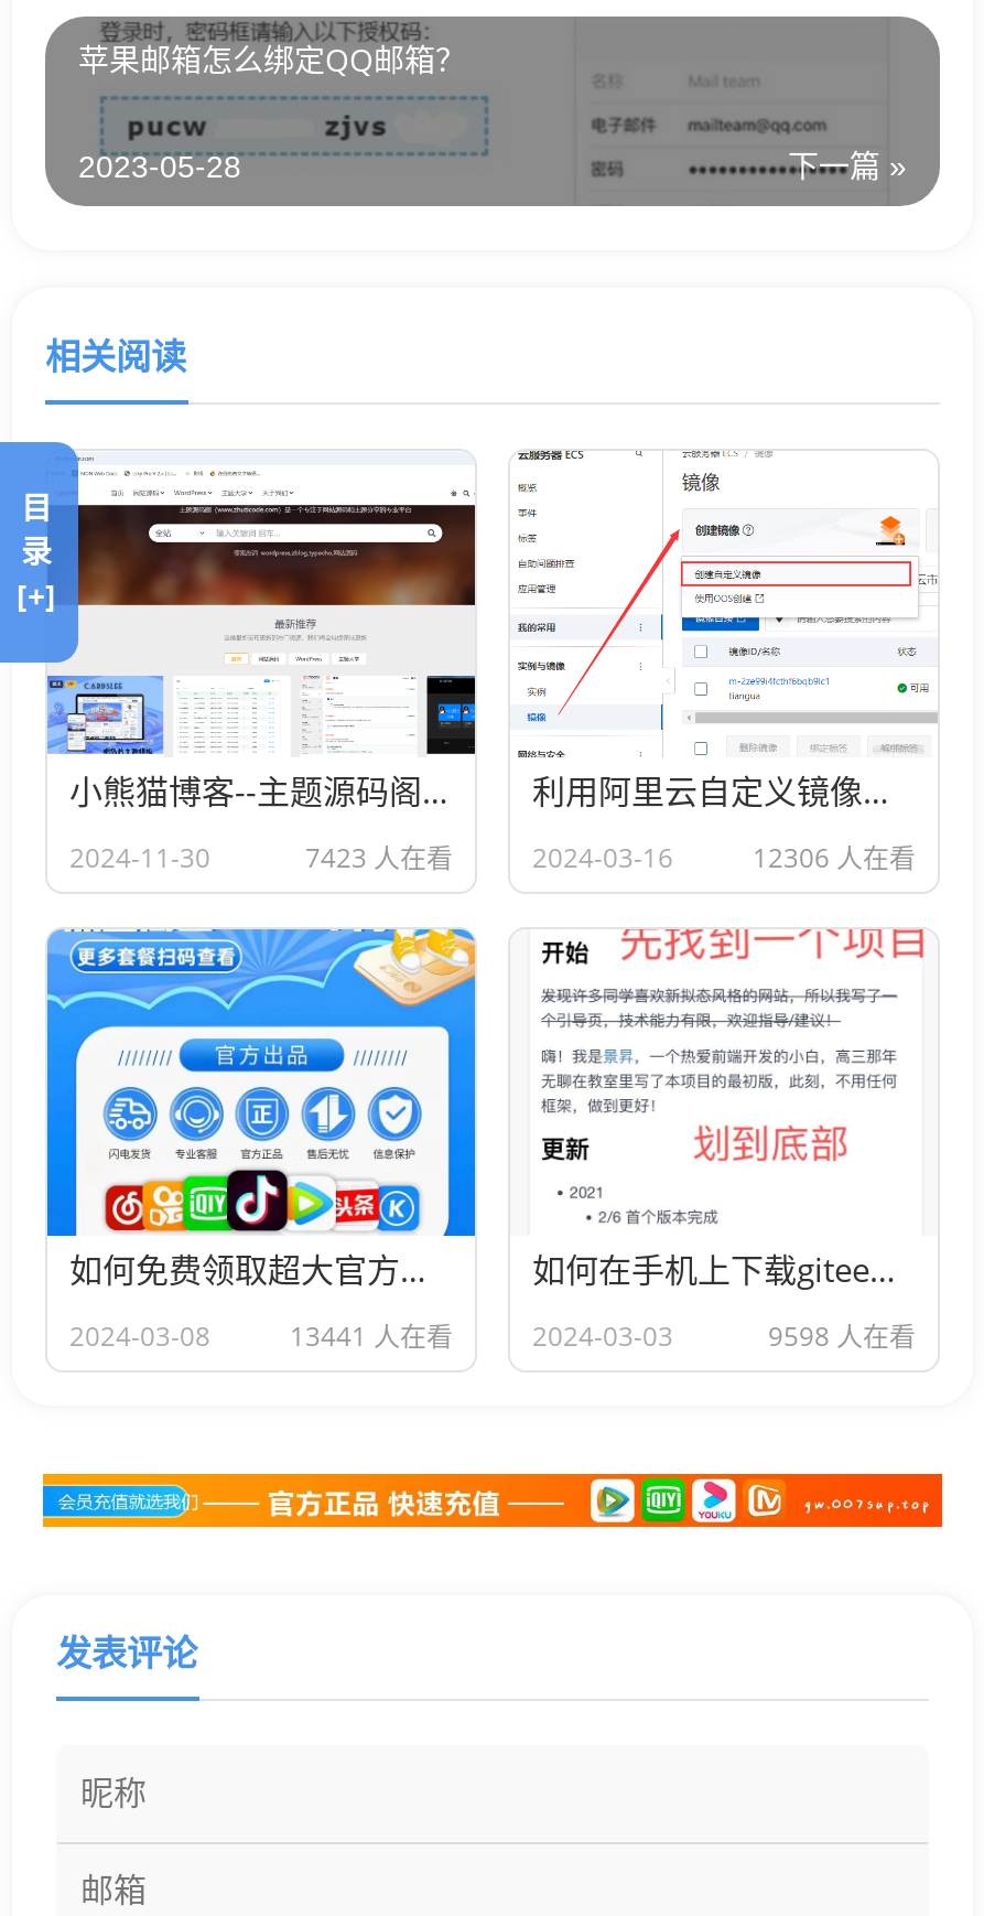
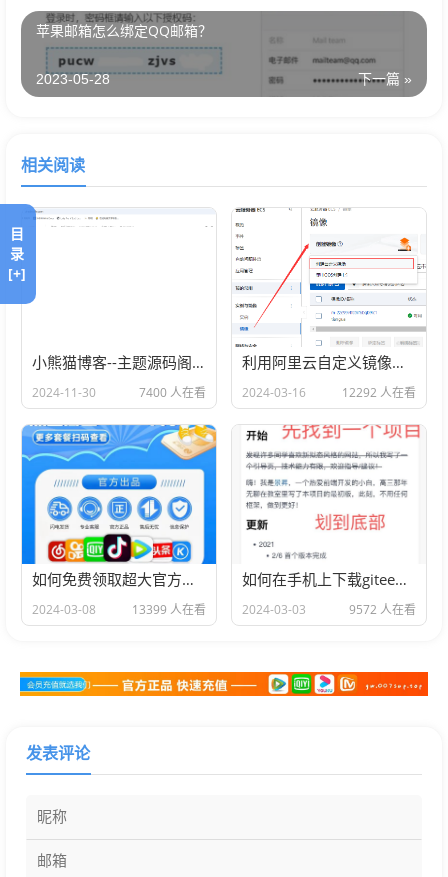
[45,491,477,757] [image] -> none
[305,839,453,877] 7423 人在看 -> [139,384,206,401] 7400 人在看
[753,839,916,877] 12306 人在看 -> [342,384,416,401] 12292 人在看
[290,1318,453,1355] 13441 人在看 -> [132,601,206,618] 13399 人在看
[768,1318,916,1355] 9598 人在看 -> [349,601,416,618] 9572 人在看

